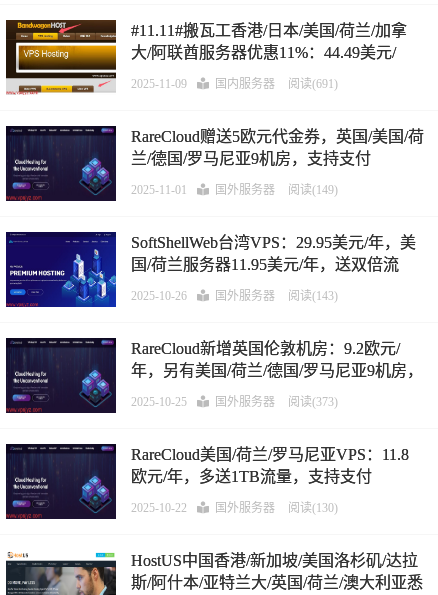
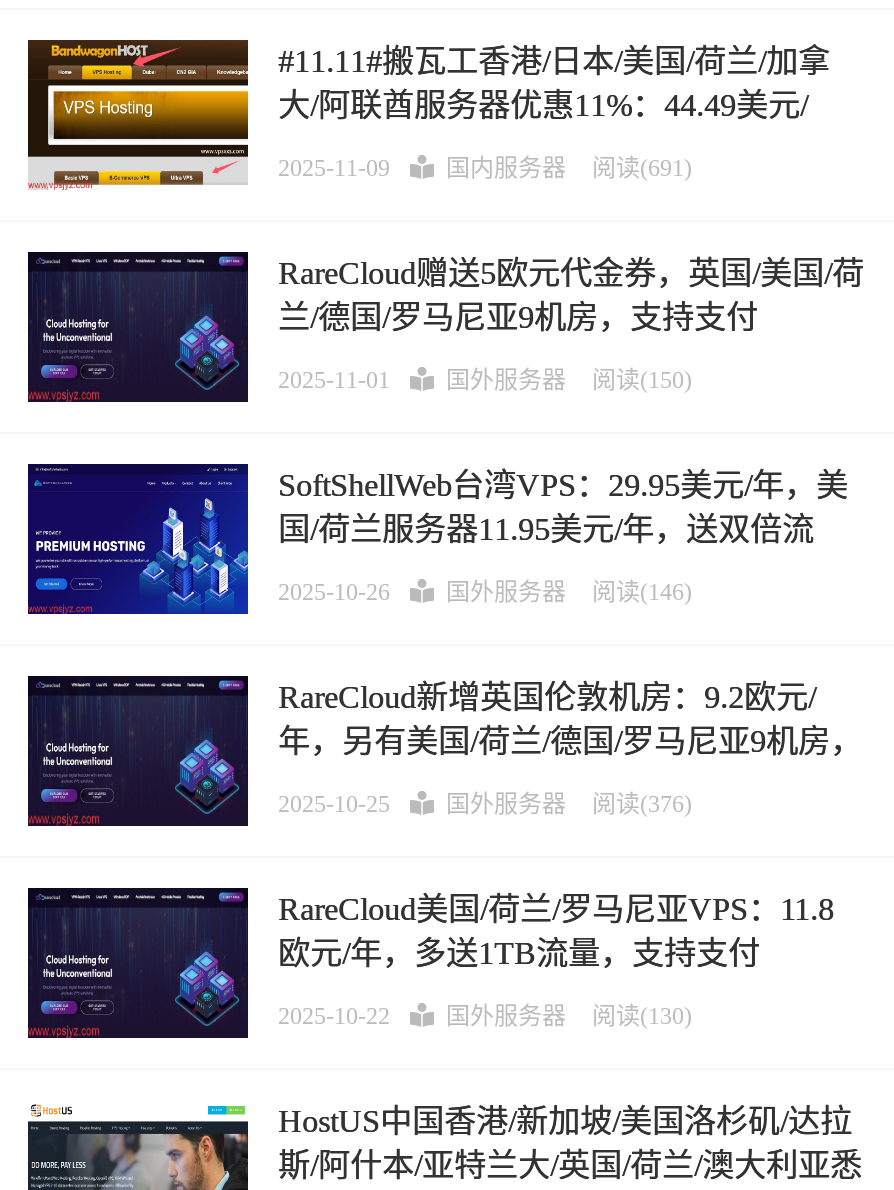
[131,183,338,197] 2025-11-01 国外服务器 阅读(149) -> [278,366,692,394] 2025-11-01 国外服务器 阅读(150)
[131,289,338,303] 2025-10-26 国外服务器 阅读(143) -> [278,578,692,606] 2025-10-26 国外服务器 阅读(146)
[131,395,338,409] 2025-10-25 国外服务器 阅读(373) -> [278,790,692,818] 2025-10-25 国外服务器 阅读(376)

